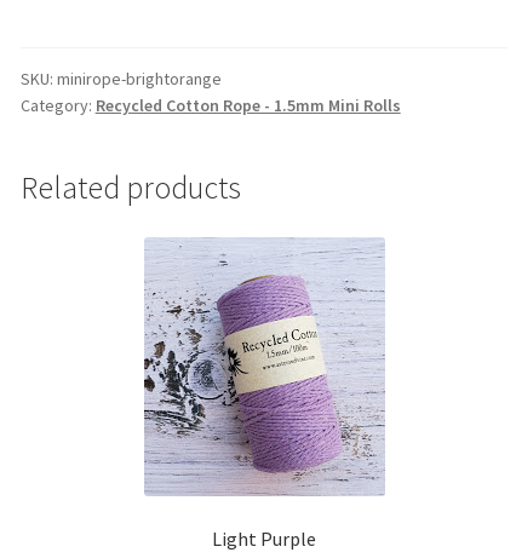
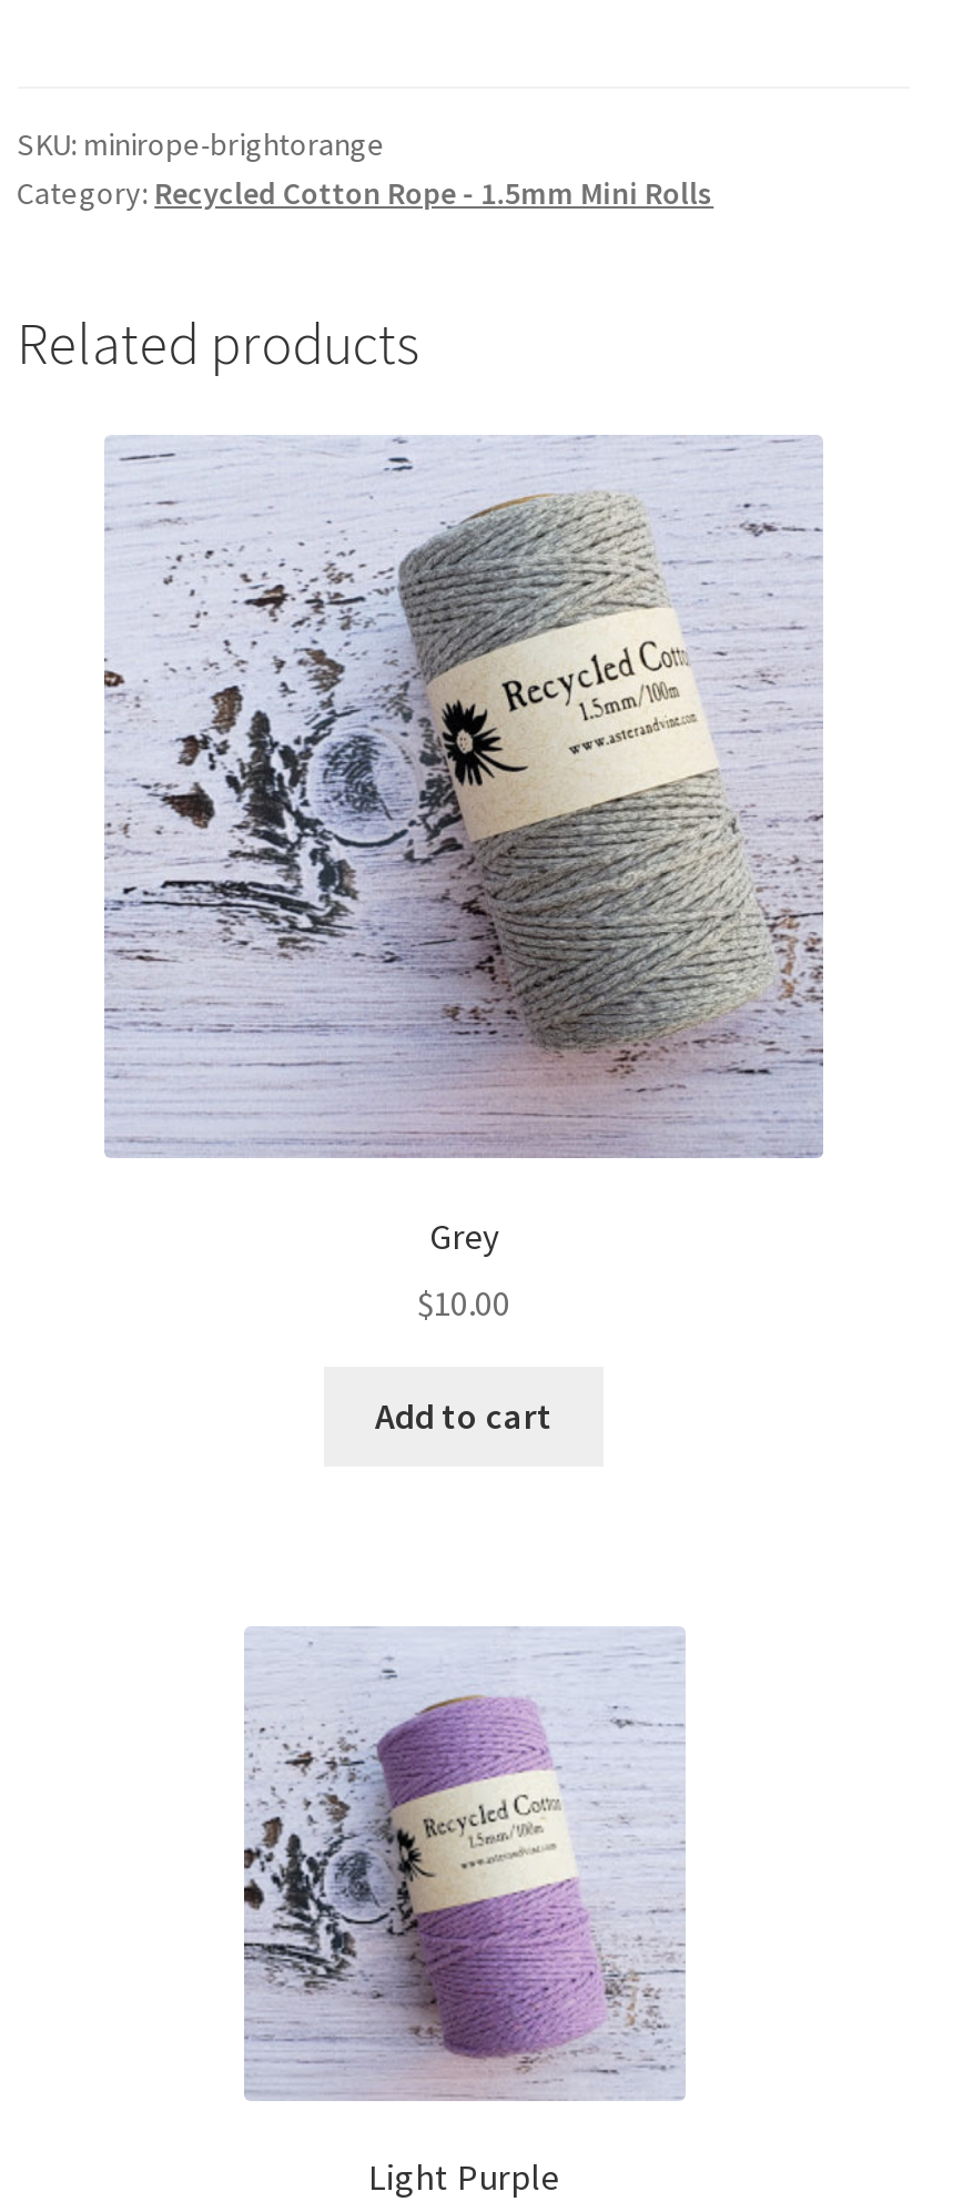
none -> [102,435,825,1438] [image] | Grey | $10.00 | Add to cart

